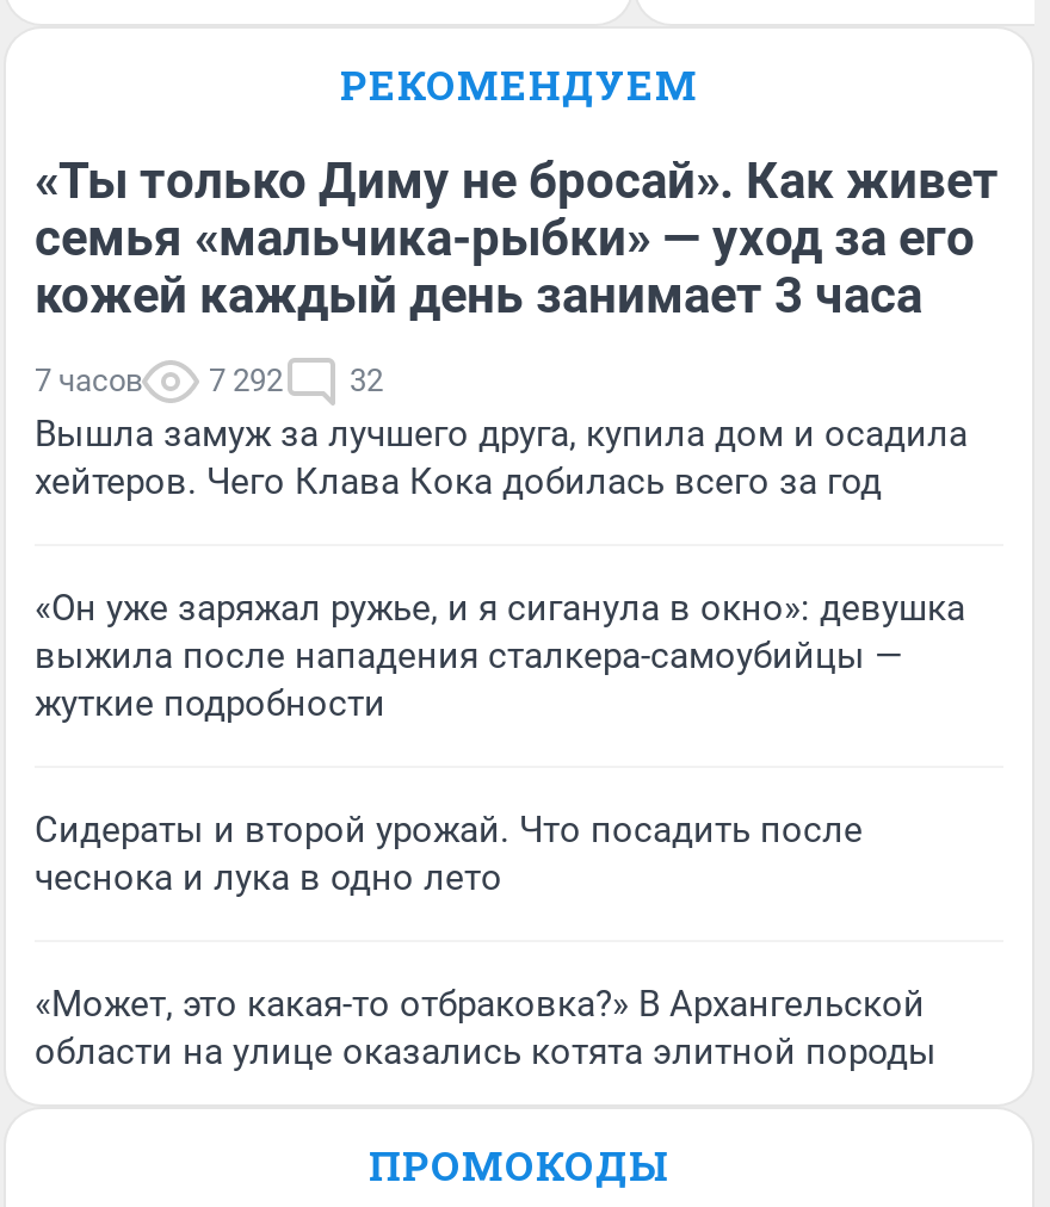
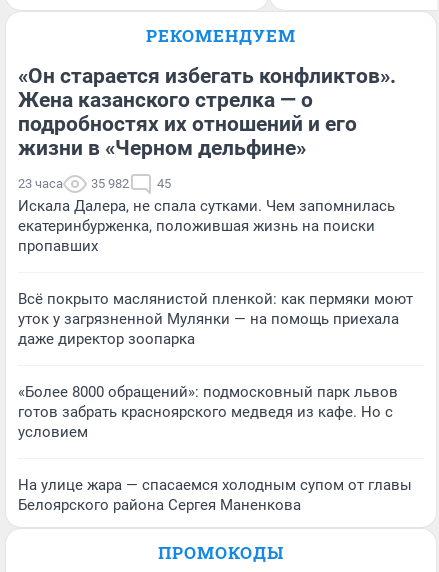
[35,152,999,324] «Ты только Диму не бросай». Как живет | семья «мальчика-рыбки» — уход за его | кожей каждый день занимает 3 часа -> [18,64,396,160] «Он старается избегать конфликтов». | Жена казанского стрелка — о | подробностях их отношений и его | жизни в «Черном дельфине»
[35,362,968,503] 7 часов | 7 292 | 32 | Вышла замуж за лучшего друга, купила дом и осадила | хейтеров. Чего Клава Кока добилась всего за год -> [18,176,395,255] 23 часа | 35 982 | 45 | Искала Далера, не спала сутками. Чем запомнилась | екатеринбурженка, положившая жизнь на поиски | пропавших
[35,586,965,724] «Он уже заряжал ружье, и я сиганула в окно»: девушка | выжила после нападения сталкера-самоубийцы — | жуткие подробности -> [18,290,413,348] Всё покрыто маслянистой пленкой: как пермяки моют | уток у загрязненной Мулянки — на помощь приехала | даже директор зоопарка
[35,808,863,899] Сидераты и второй урожай. Что посадить после | чеснока и лука в одно лето -> [18,383,398,441] «Более 8000 обращений»: подмосковный парк львов | готов забрать красноярского медведя из кафе. Но с | условием
[35,982,937,1073] «Может, это какая-то отбраковка?» В Архангельской | области на улице оказались котята элитной породы -> [18,476,412,514] На улице жара — спасаемся холодным супом от главы | Белоярского района Сергея Маненкова

